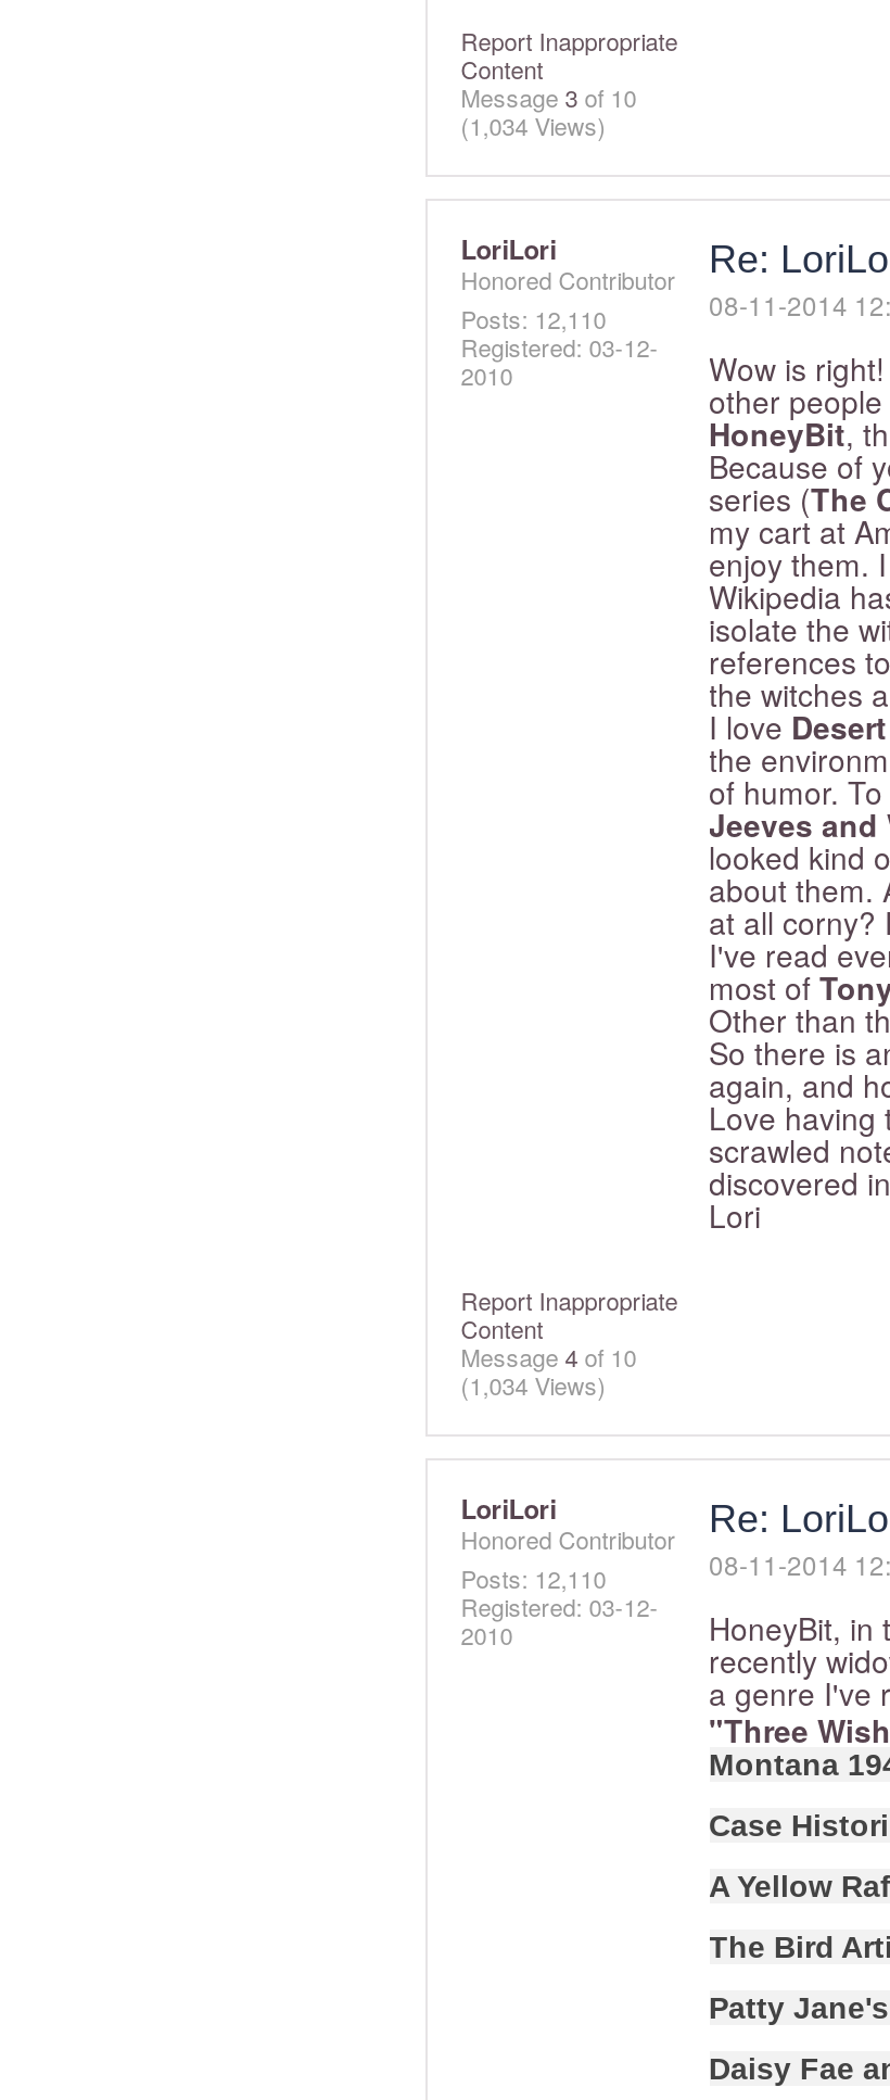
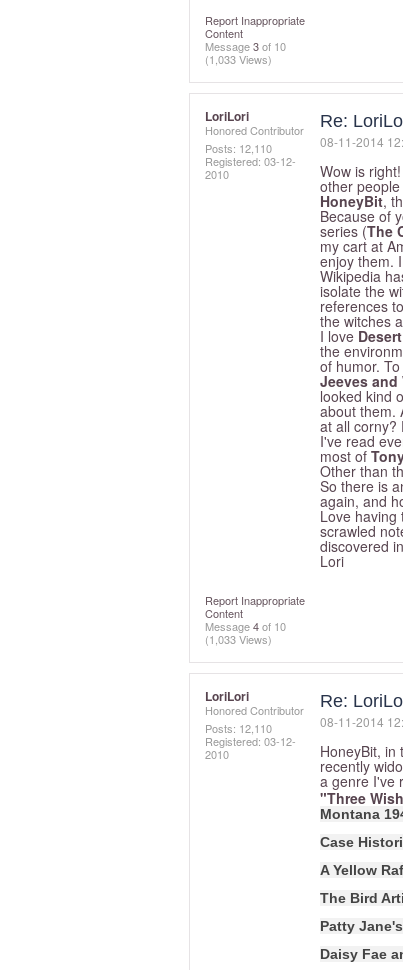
[461,107,606,142] (1,034 Views) -> [205,51,272,67] (1,033 Views)
[461,1367,606,1402] (1,034 Views) -> [205,631,272,647] (1,033 Views)

